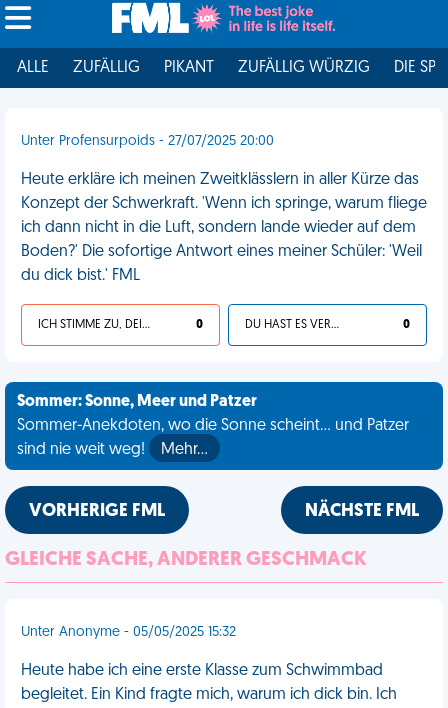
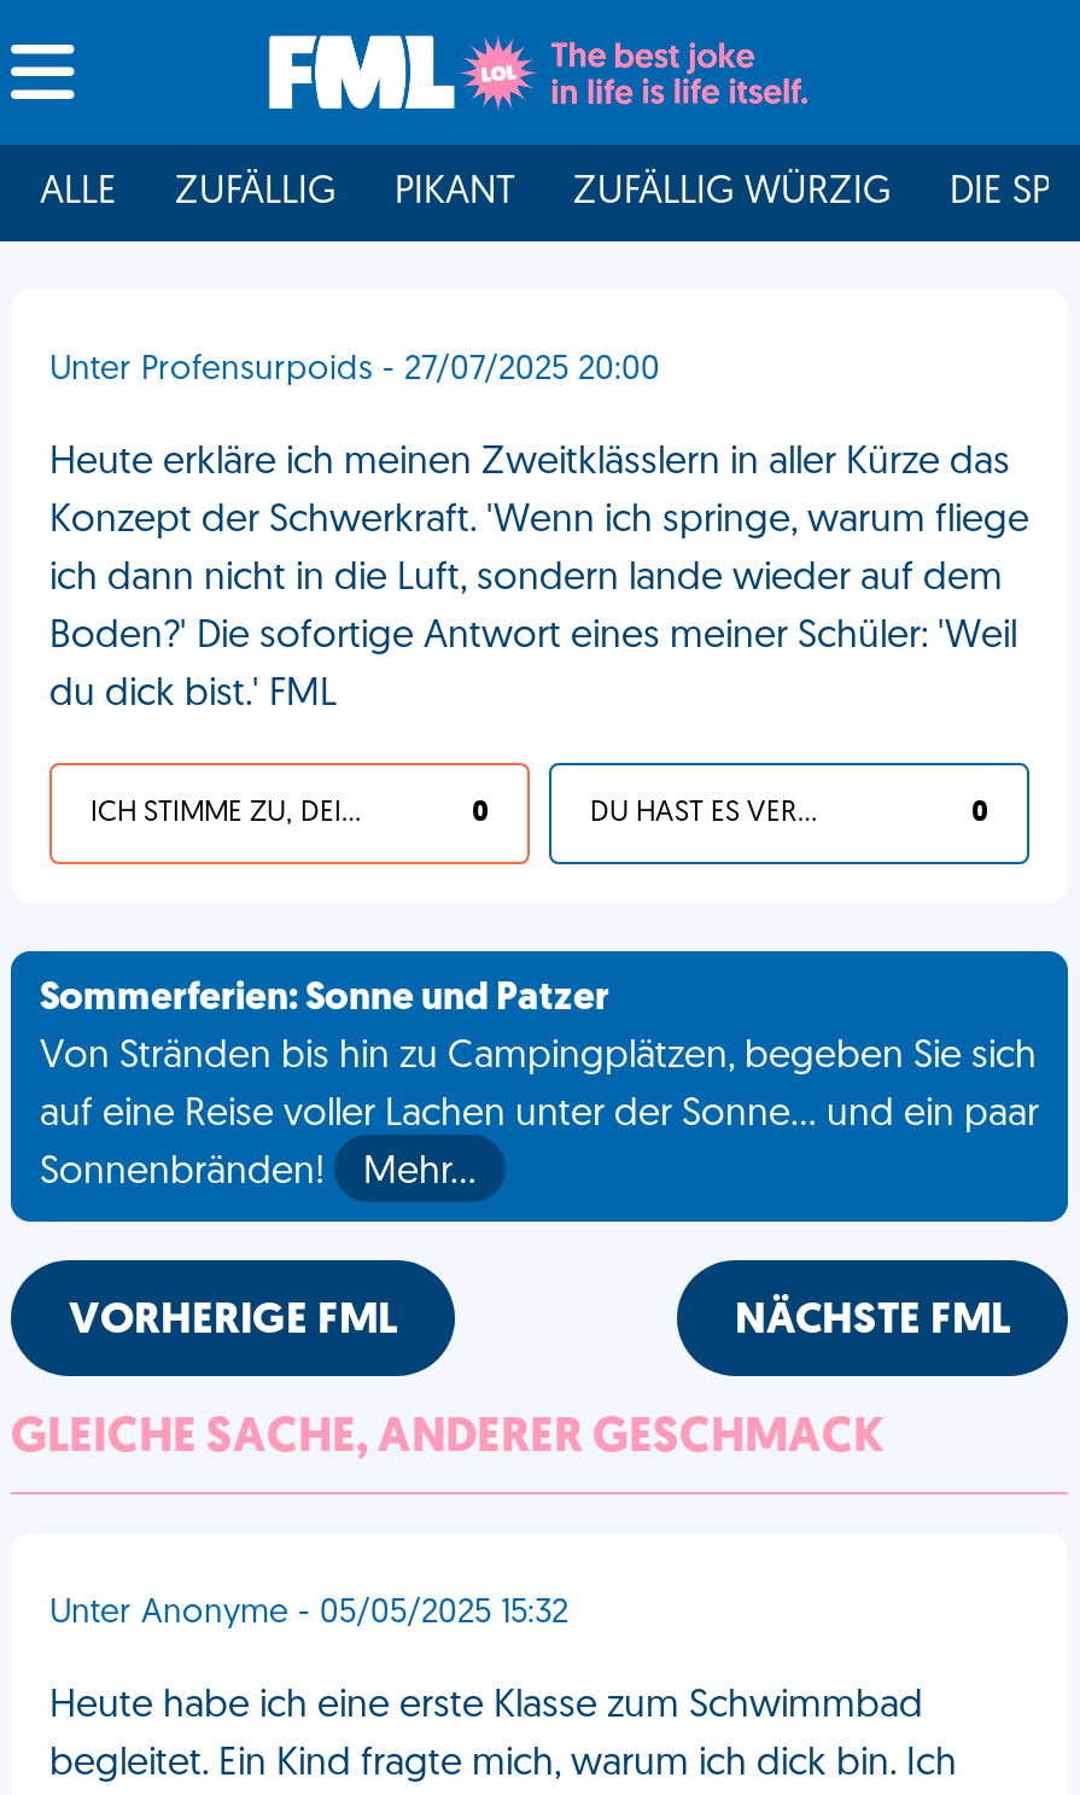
[17,394,409,458] Sommer: Sonne, Meer und Patzer | Sommer-Anekdoten, wo die Sonne scheint... und Patzer | sind nie weit weg! -> [40,980,1039,1193] Sommerferien: Sonne und Patzer | Von Stränden bis hin zu Campingplätzen, begeben Sie sich | auf eine Reise voller Lachen unter der Sonne... und ein paar | Sonnenbränden!

